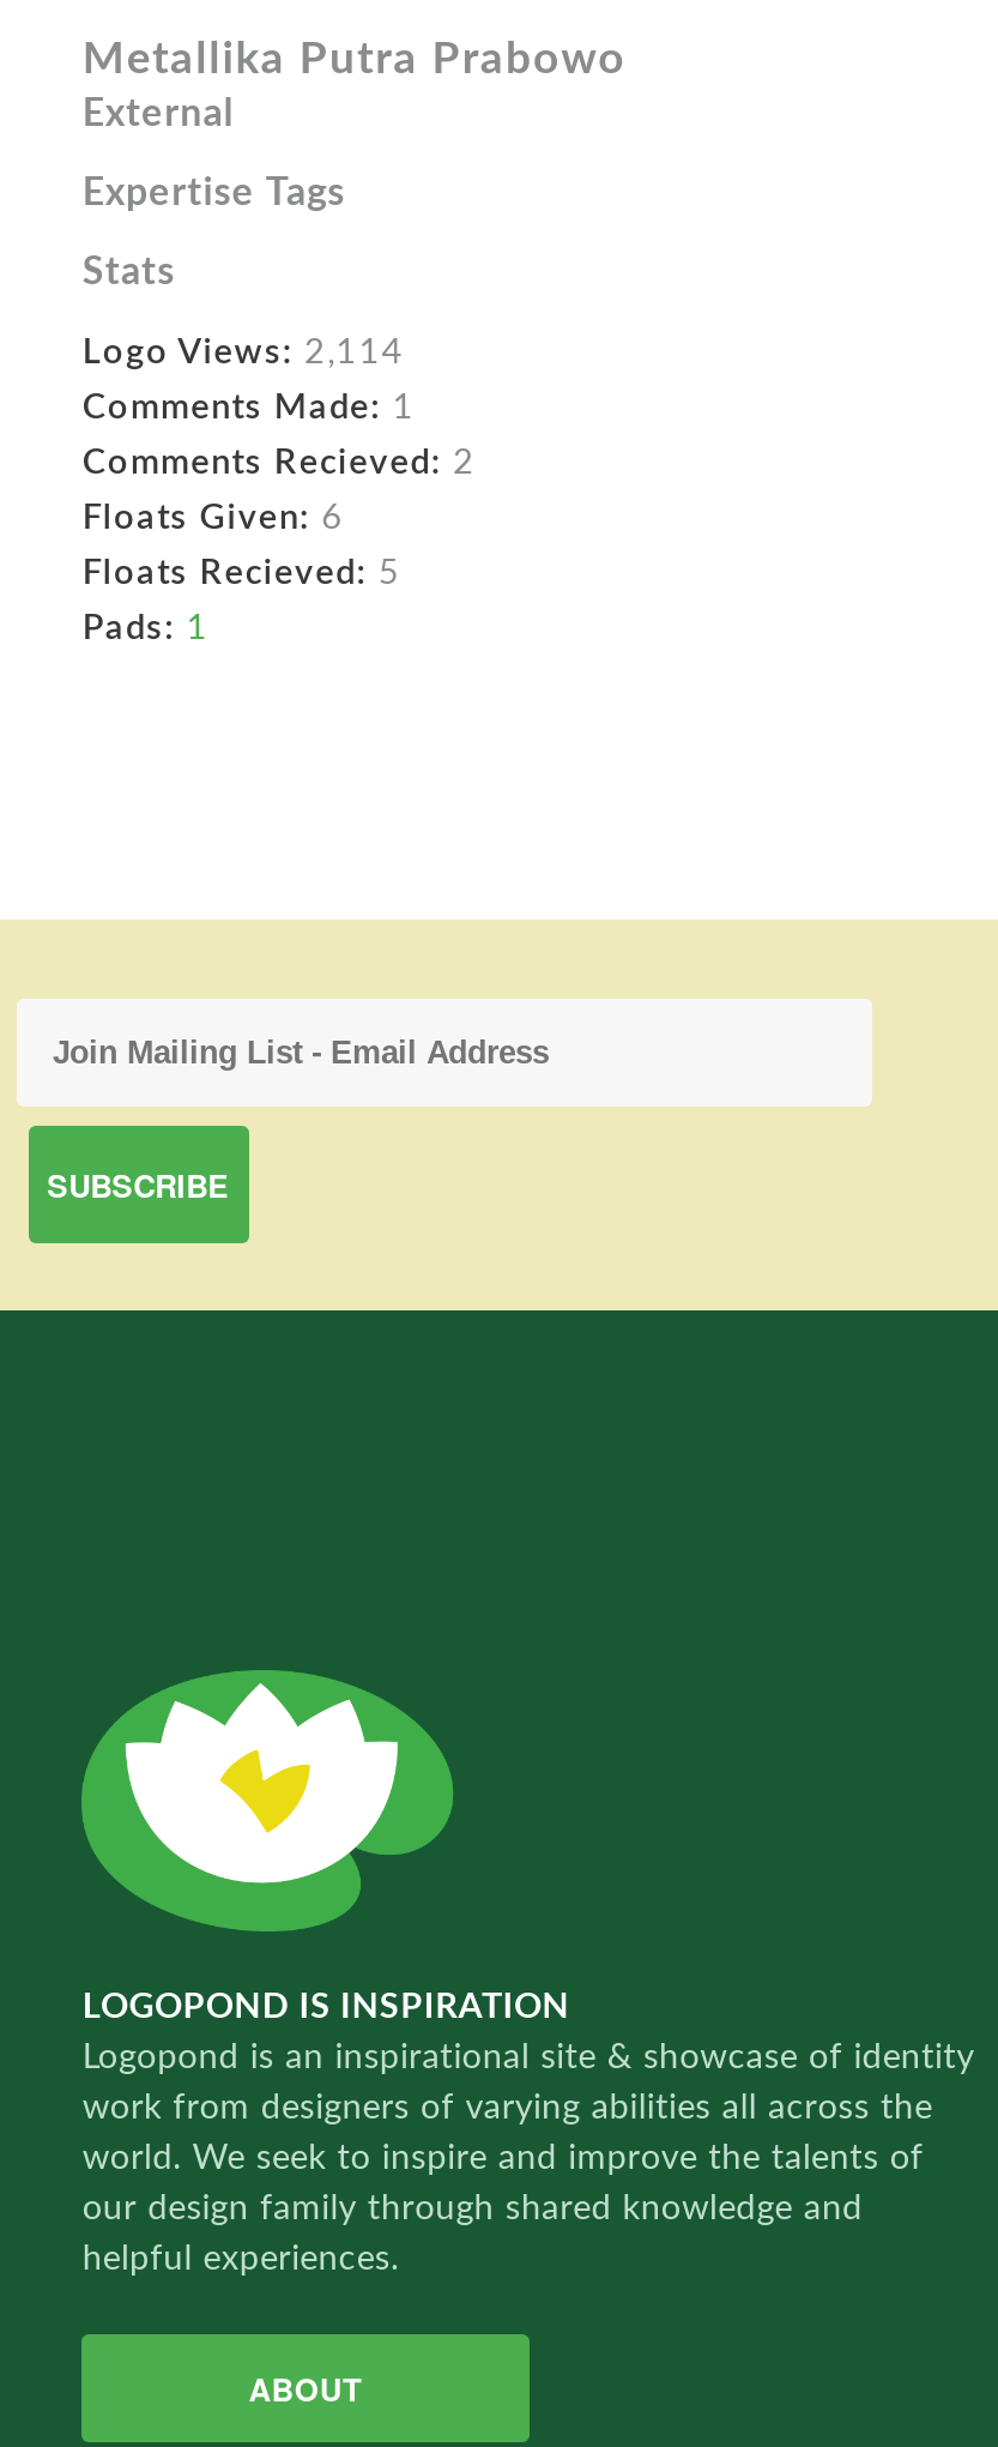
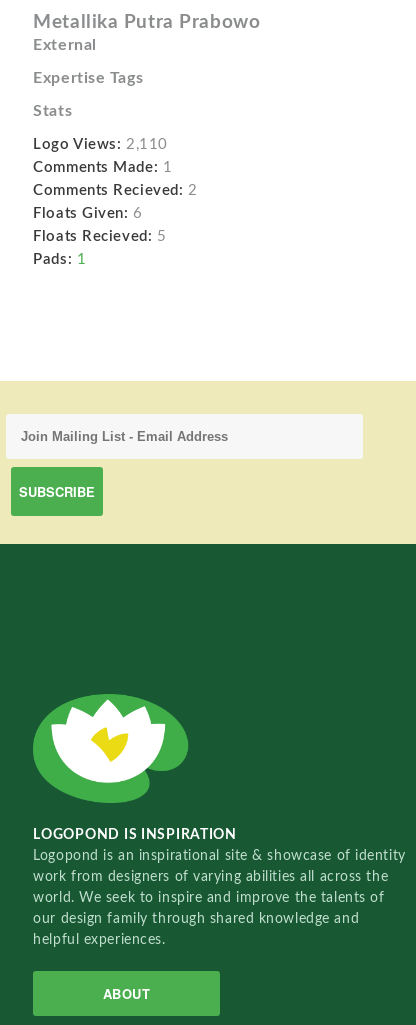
[82,334,405,370] Logo Views: 2,114 -> [33,137,168,152] Logo Views: 2,110

